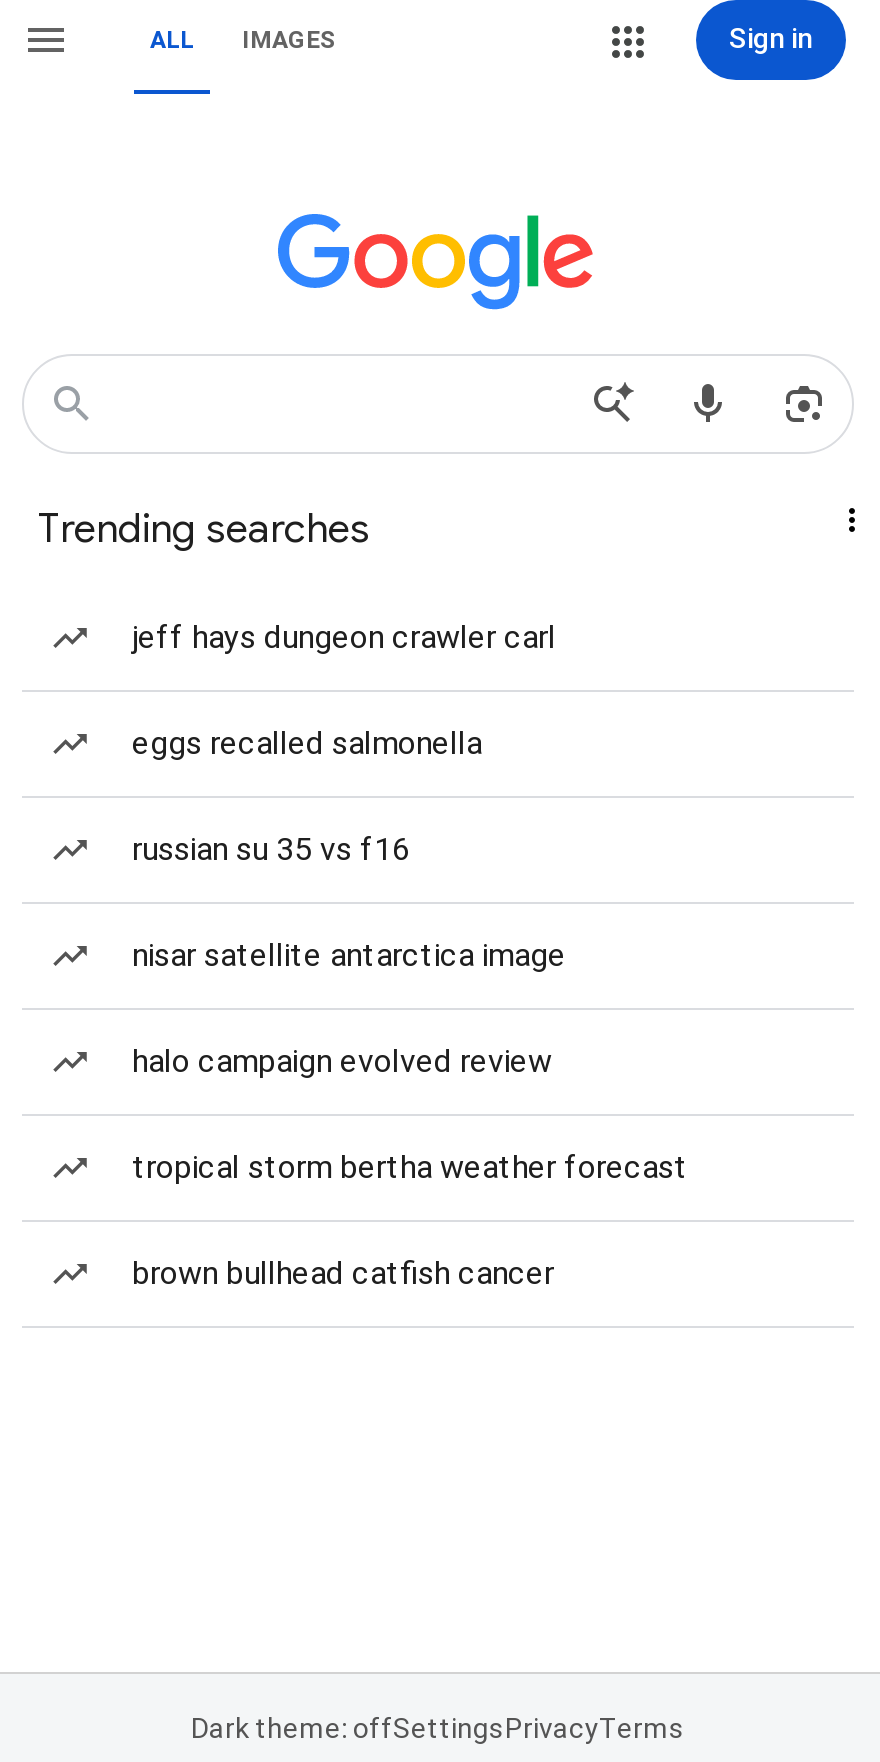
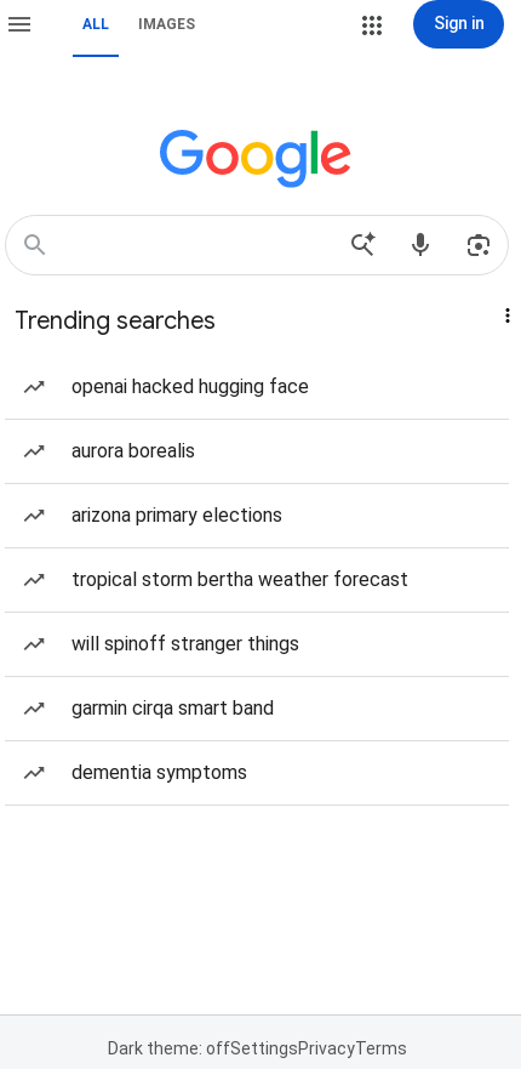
[132,618,566,1080] jeff hays dungeon crawler carl | eggs recalled salmonella | russian su 35 vs f16 | nisar satellite antarctica image | halo campaign evolved review -> [71,375,309,527] openai hacked hugging face | aurora borealis | arizona primary elections
moved [132,1148,688,1186] -> [71,568,408,591]: tropical storm bertha weather forecast
[132,1254,554,1292] brown bullhead catfish cancer -> [71,632,299,784] will spinoff stranger things | garmin cirqa smart band | dementia symptoms

